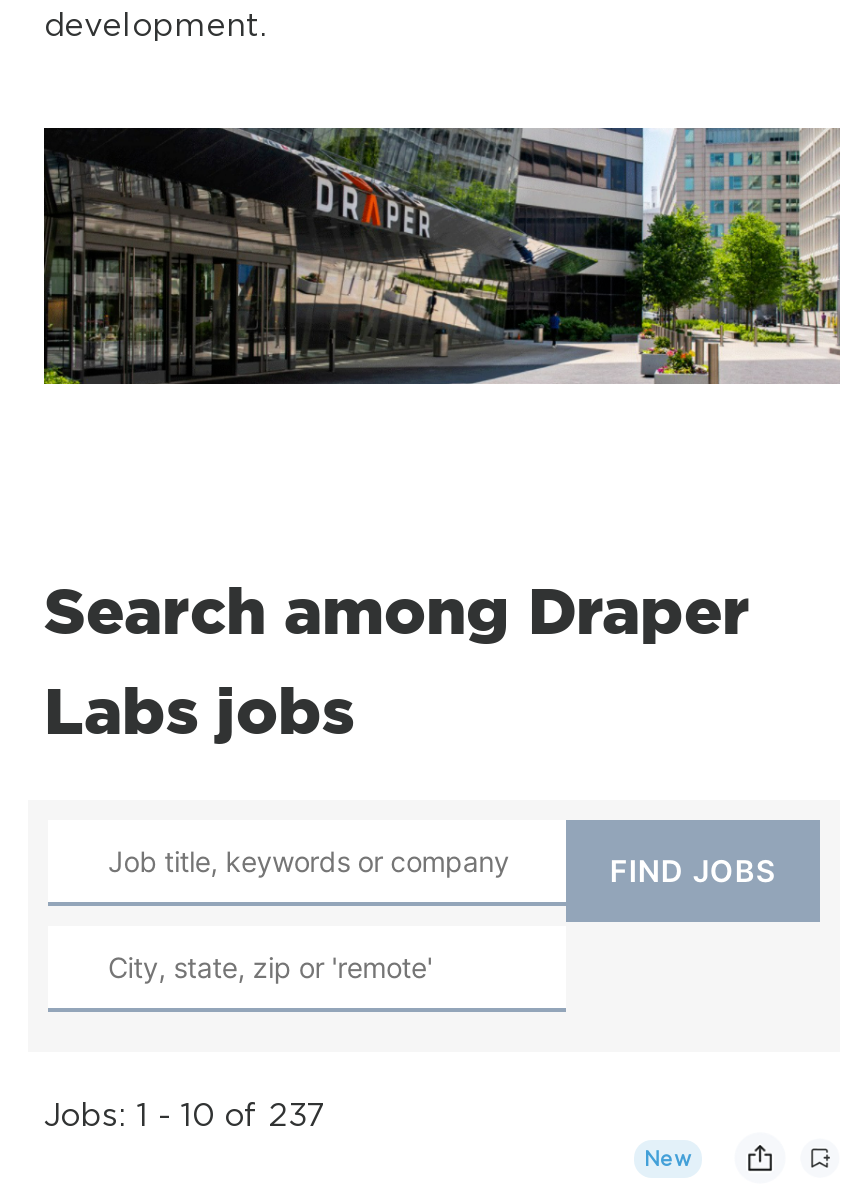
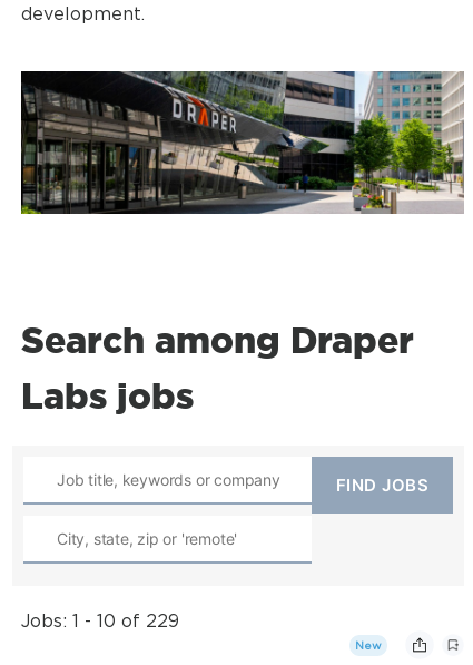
[44,1096,326,1132] Jobs: 1 - 10 of 237 -> [21,611,179,631] Jobs: 1 - 10 of 229

